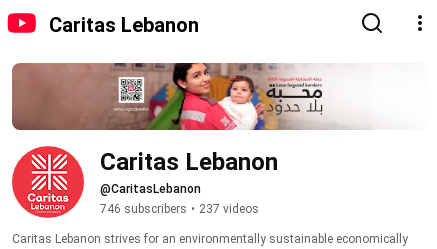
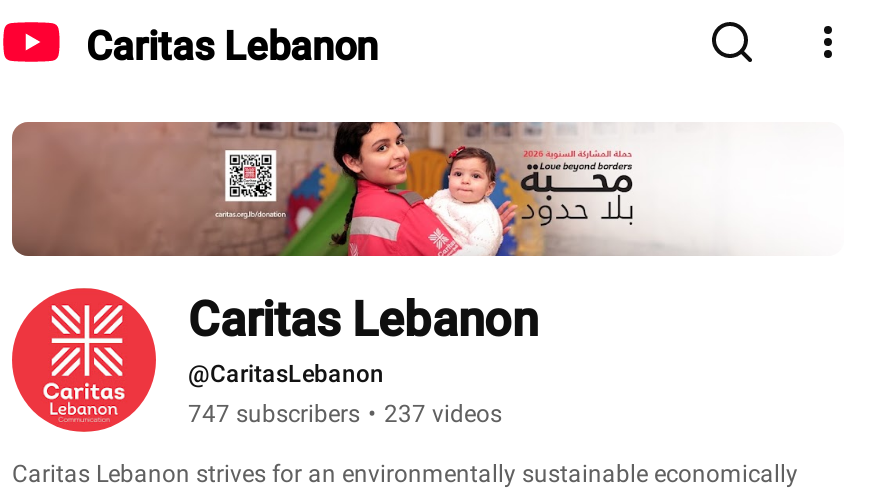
[100,202,259,216] 746 subscribers • 237 videos -> [188,400,502,428] 747 subscribers • 237 videos

